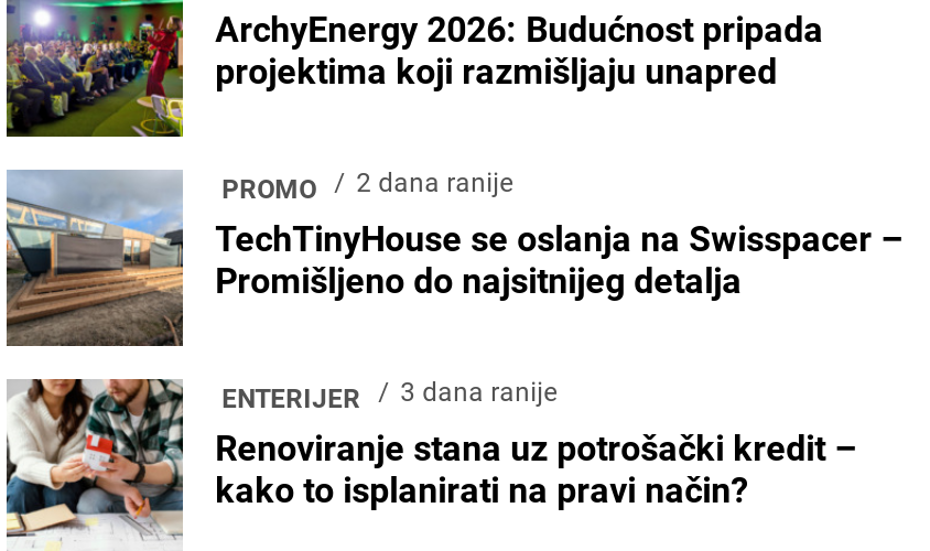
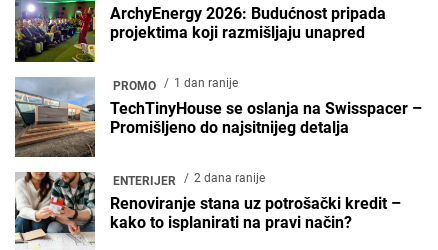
[222,168,513,206] PROMO 2 dana ranije -> [113,76,238,93] PROMO 1 dan ranije
[222,378,557,415] ENTERIJER 3 dana ranije -> [113,171,265,188] ENTERIJER 2 dana ranije

